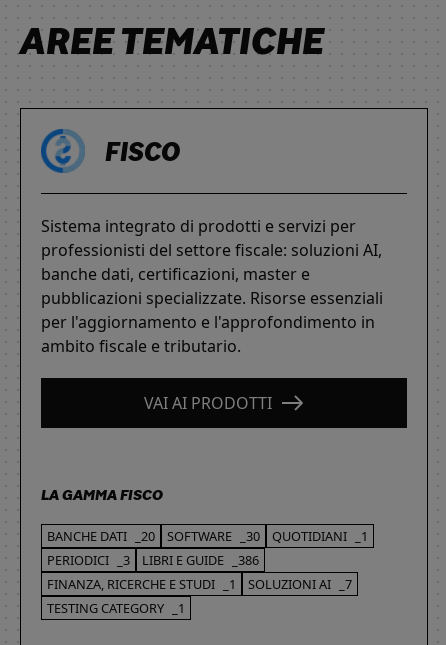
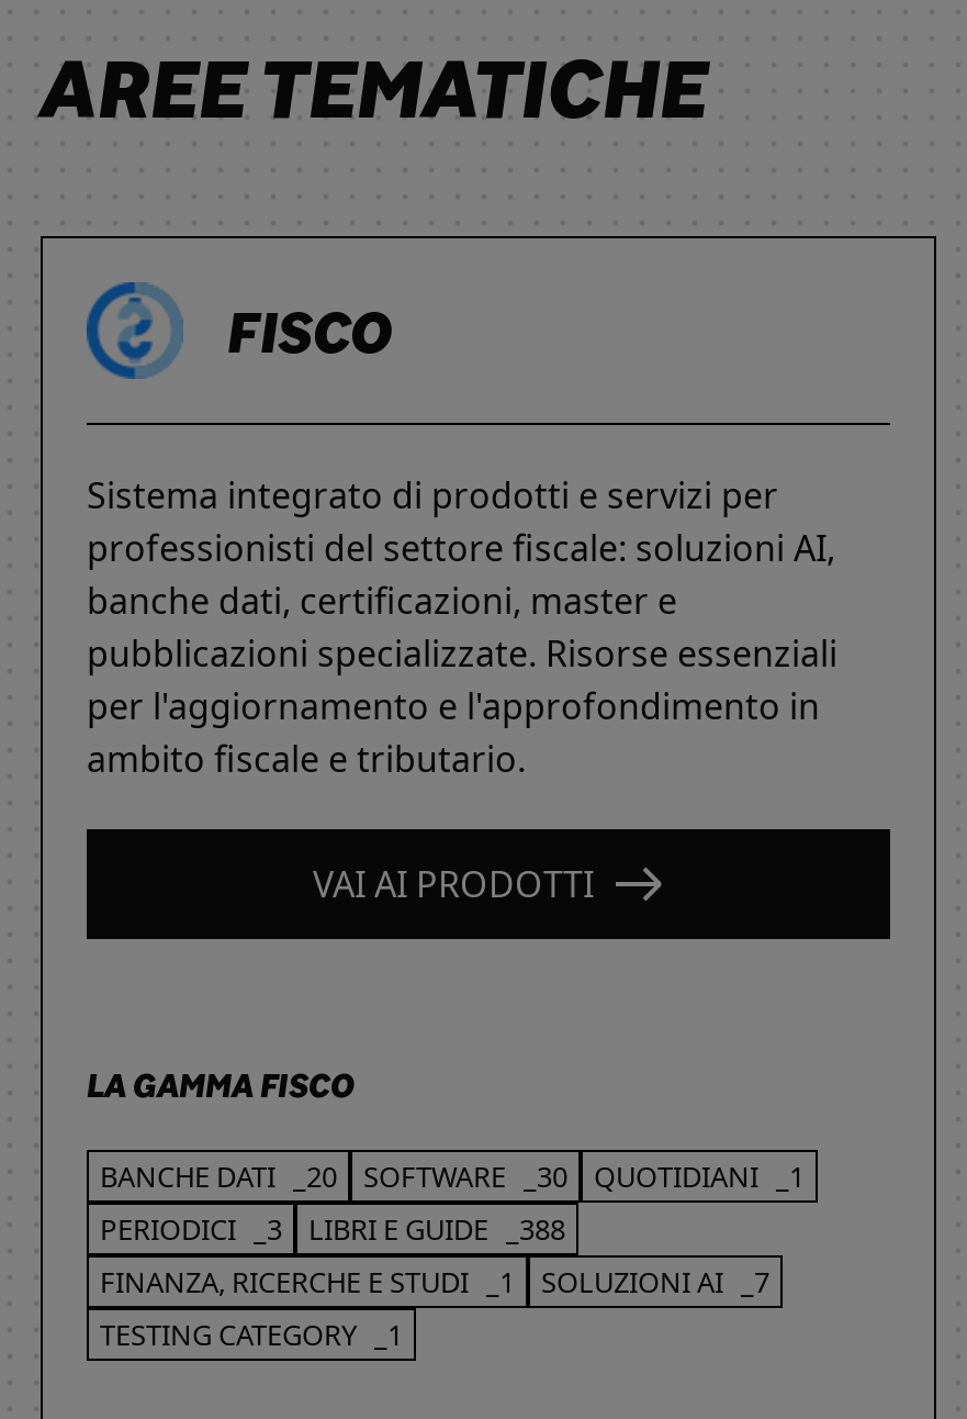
[47,550,259,568] PERIODICI _3 LIBRI E GUIDE _386 -> [100,1208,565,1248] PERIODICI _3 LIBRI E GUIDE _388

